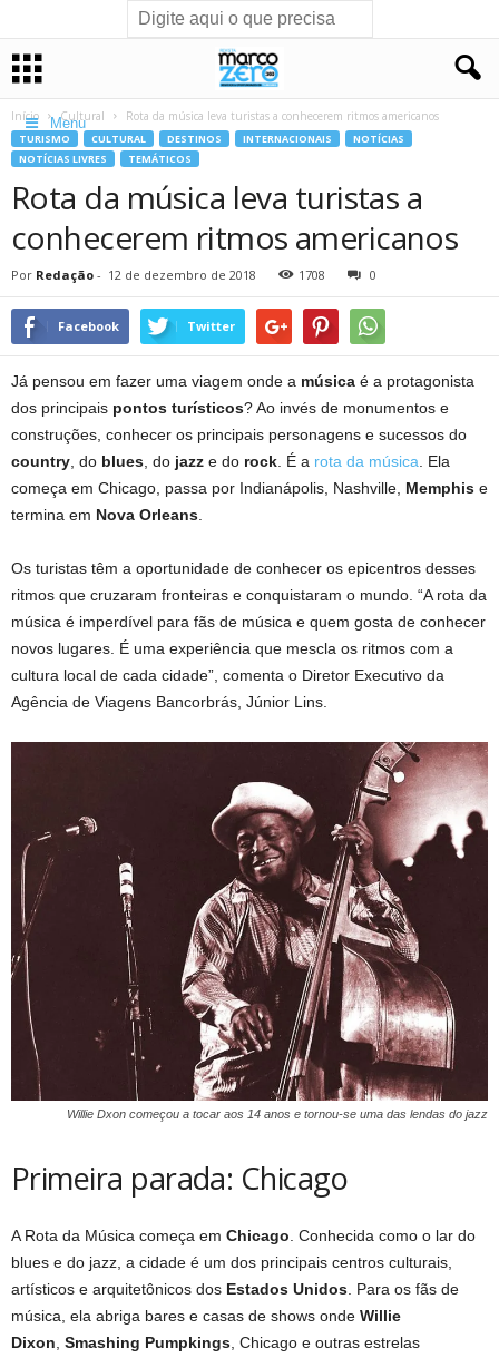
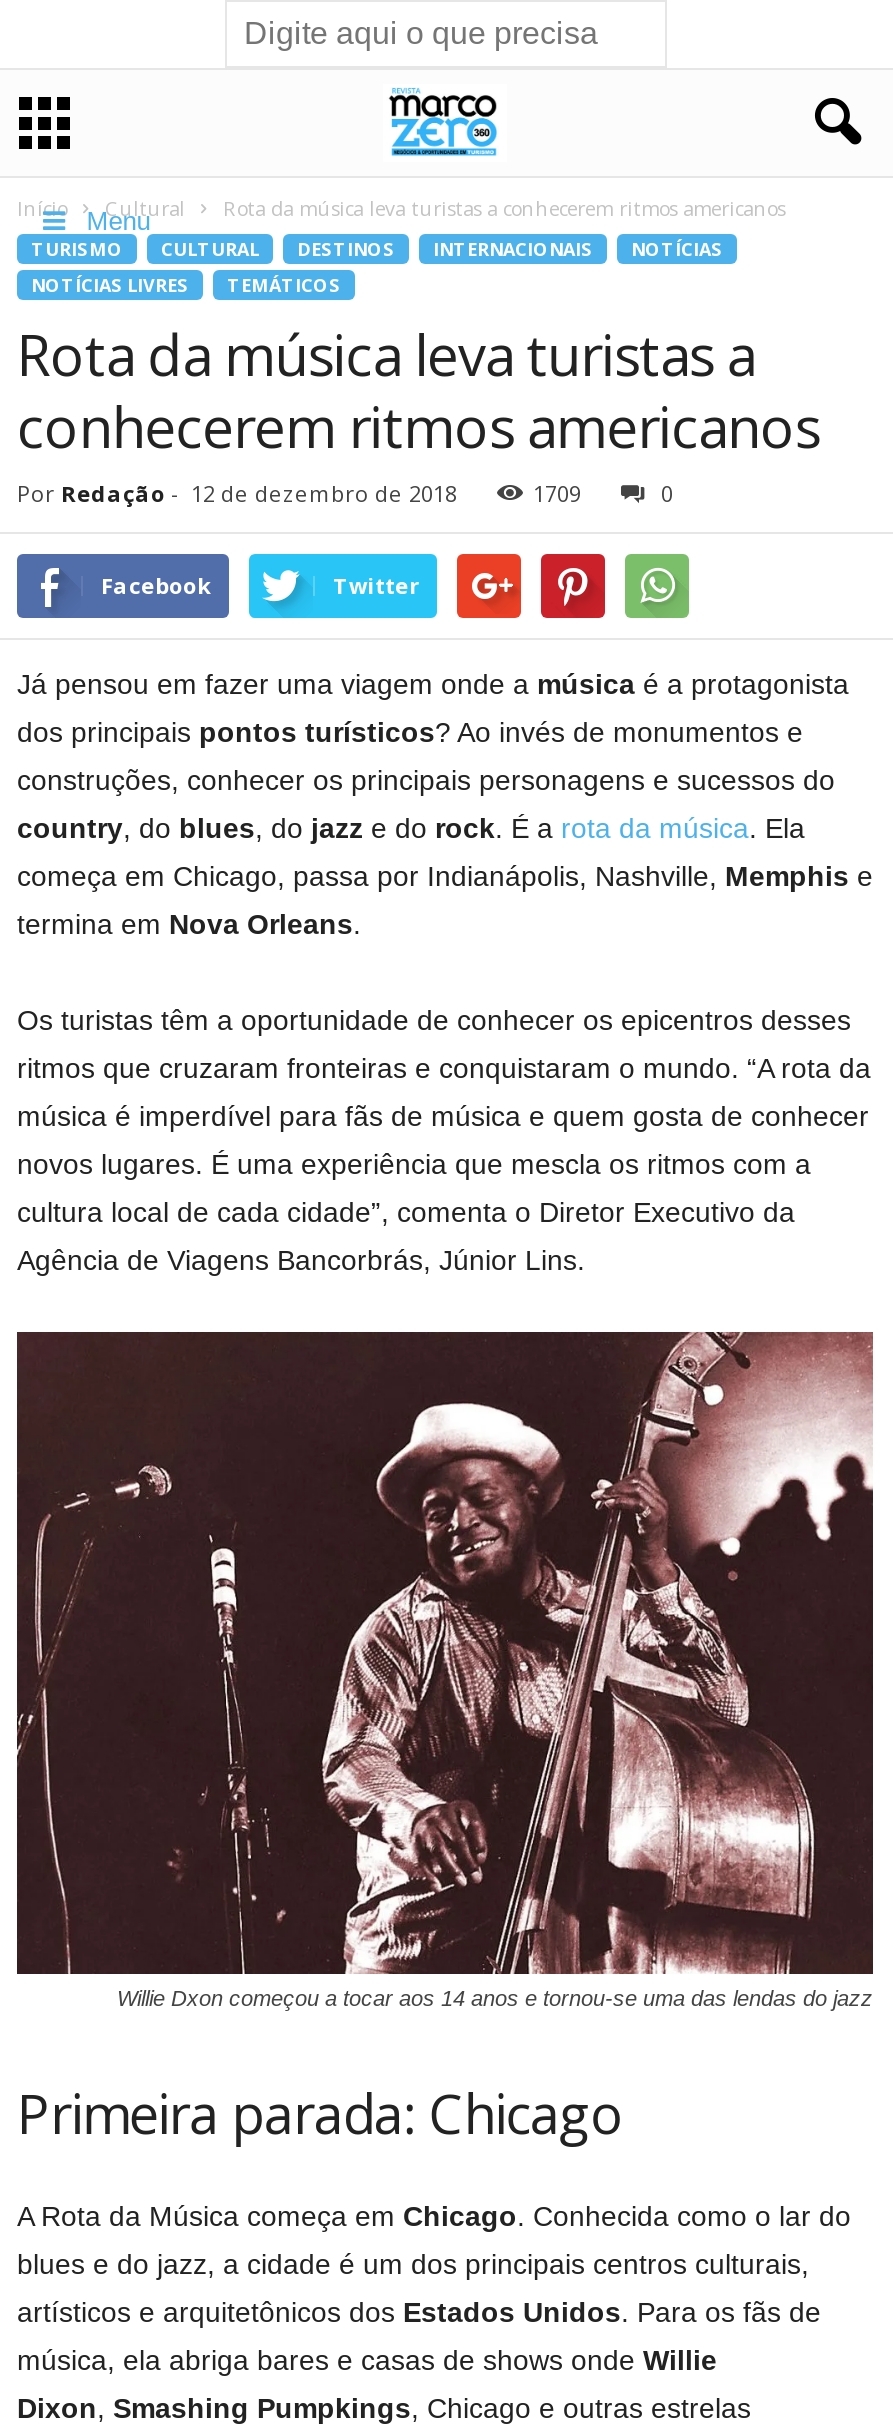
[299,266,325,283] 1708 -> [533,478,581,508] 1709

